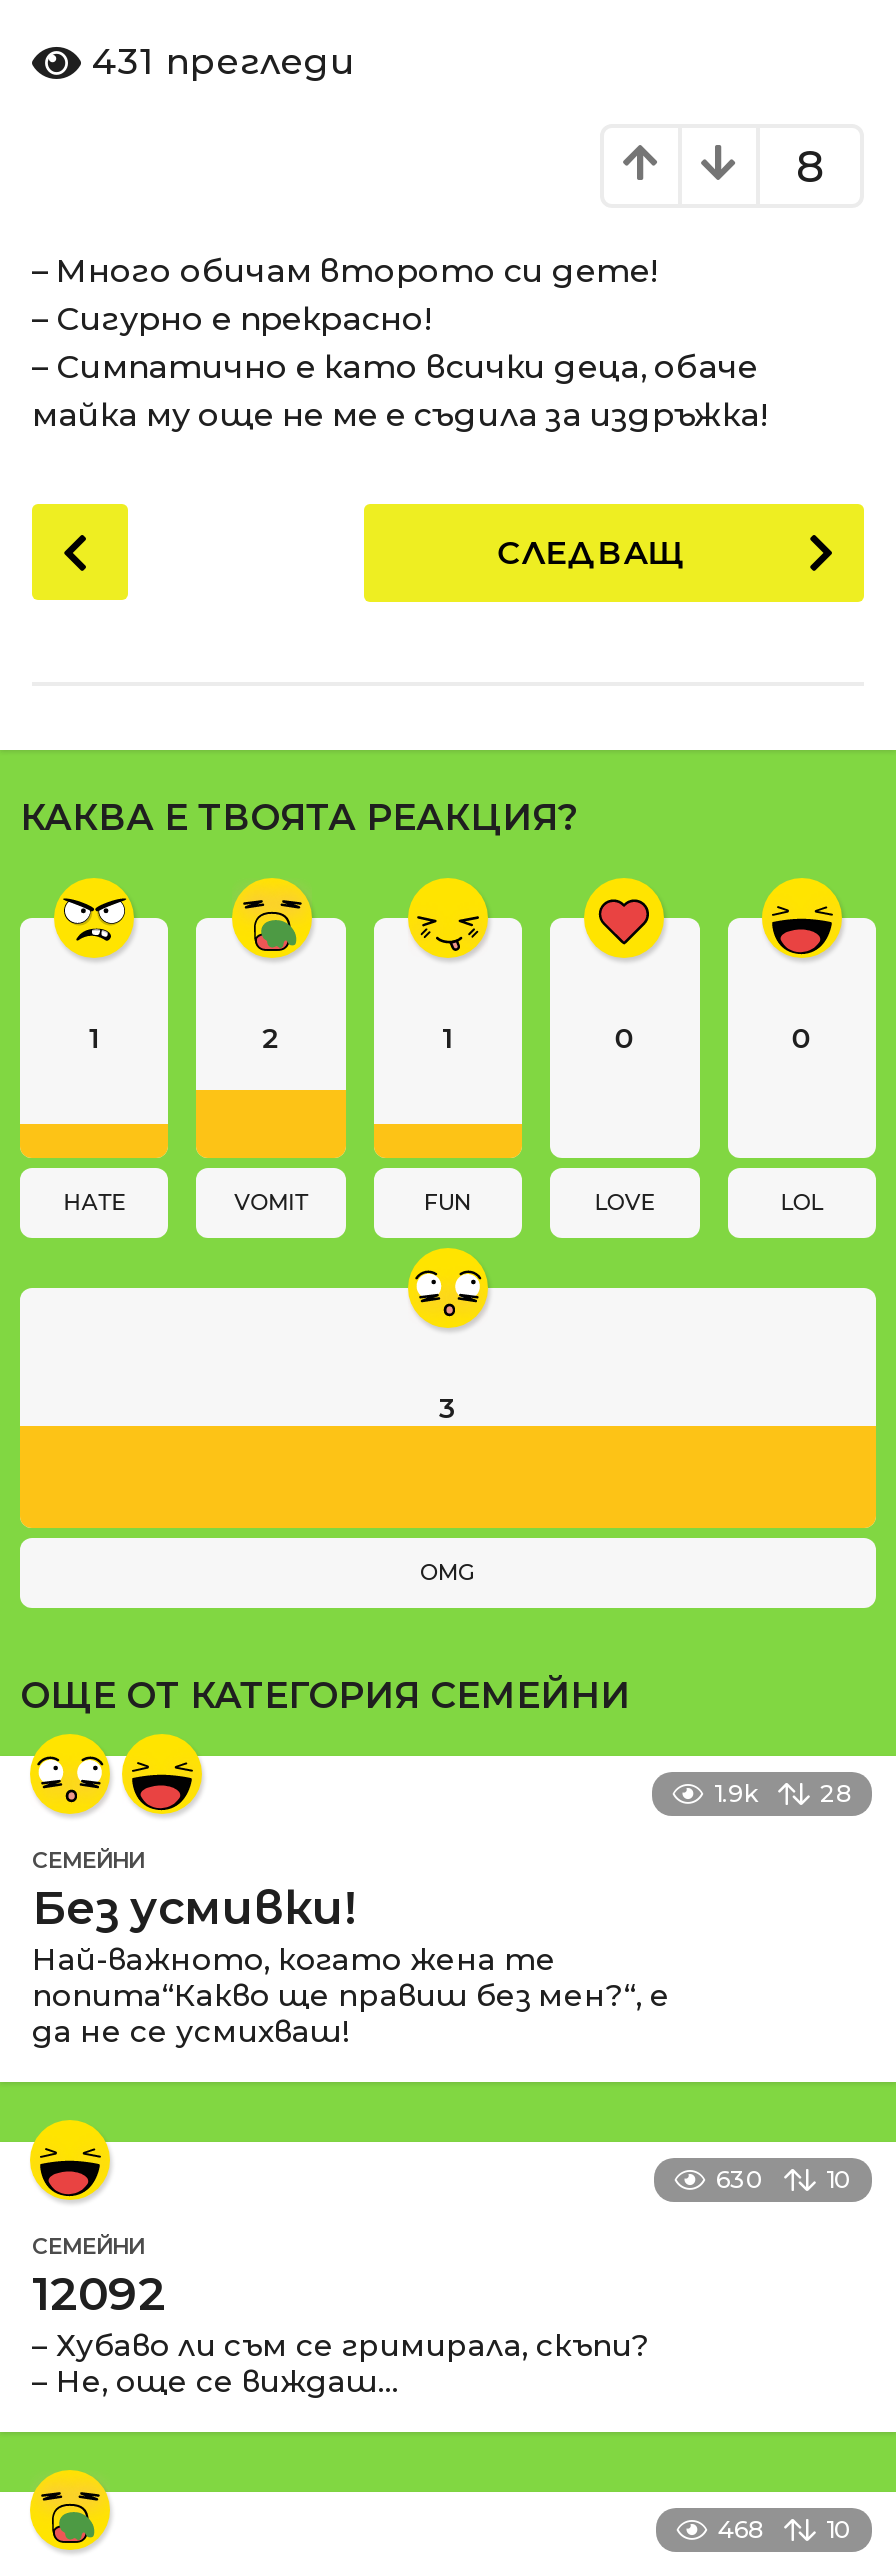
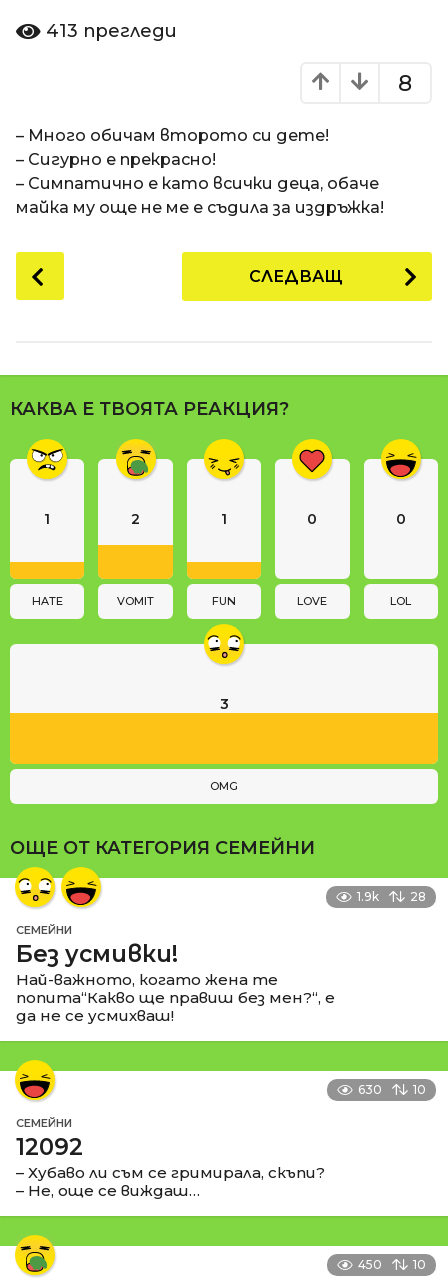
[92,39,354,83] 431 прегледи -> [46,20,177,42] 413 прегледи
[718,2514,764,2544] 468 -> [358,1257,382,1272] 450

